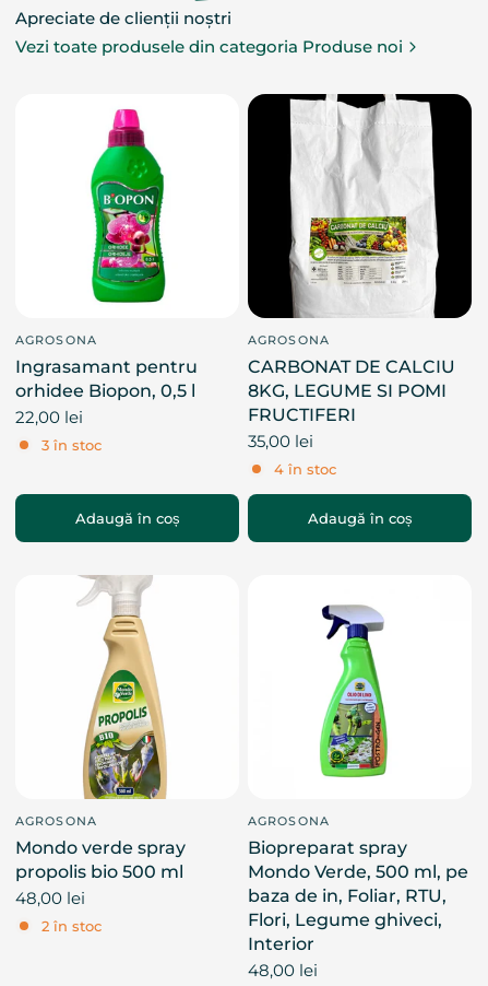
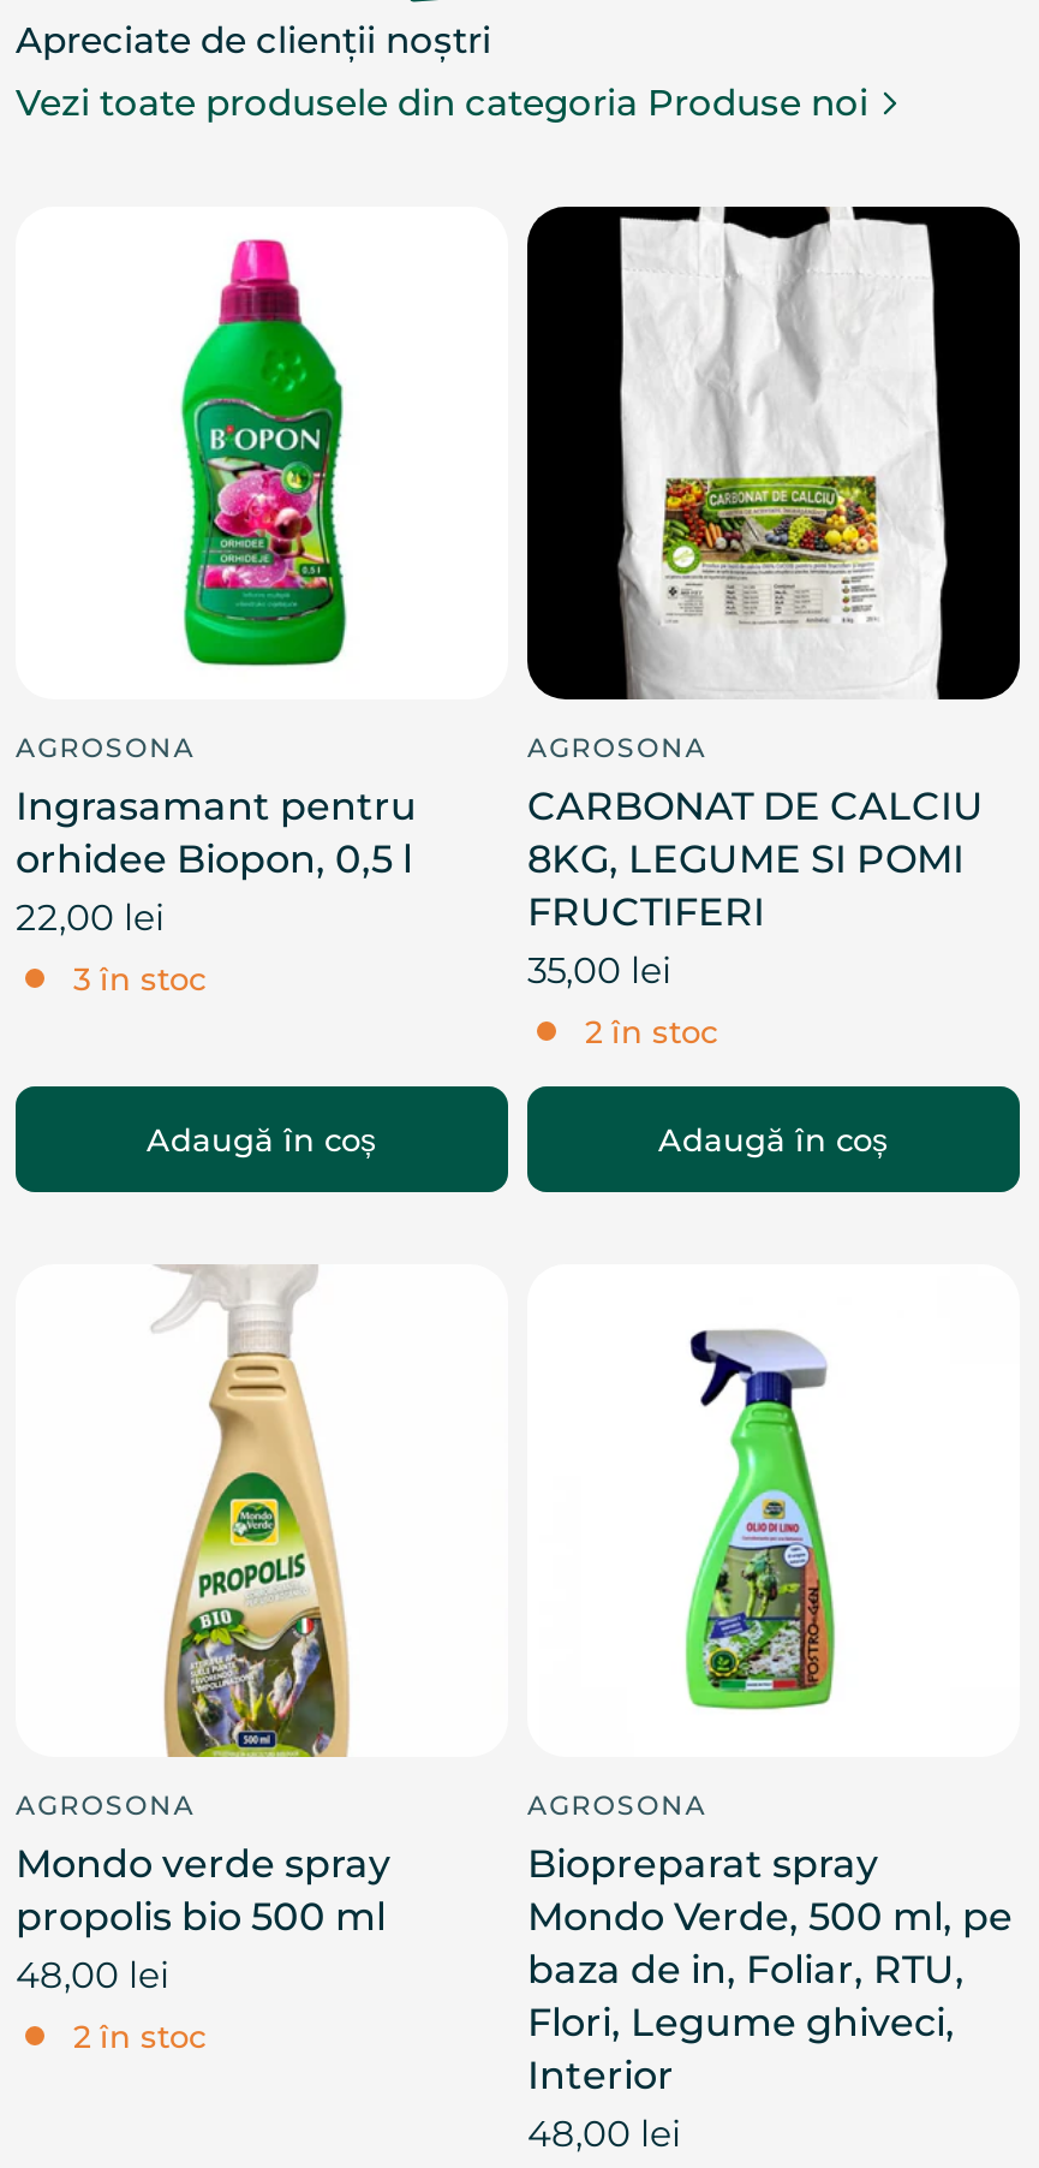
[274,460,336,477] 4 în stoc -> [585,1011,717,1049] 2 în stoc

